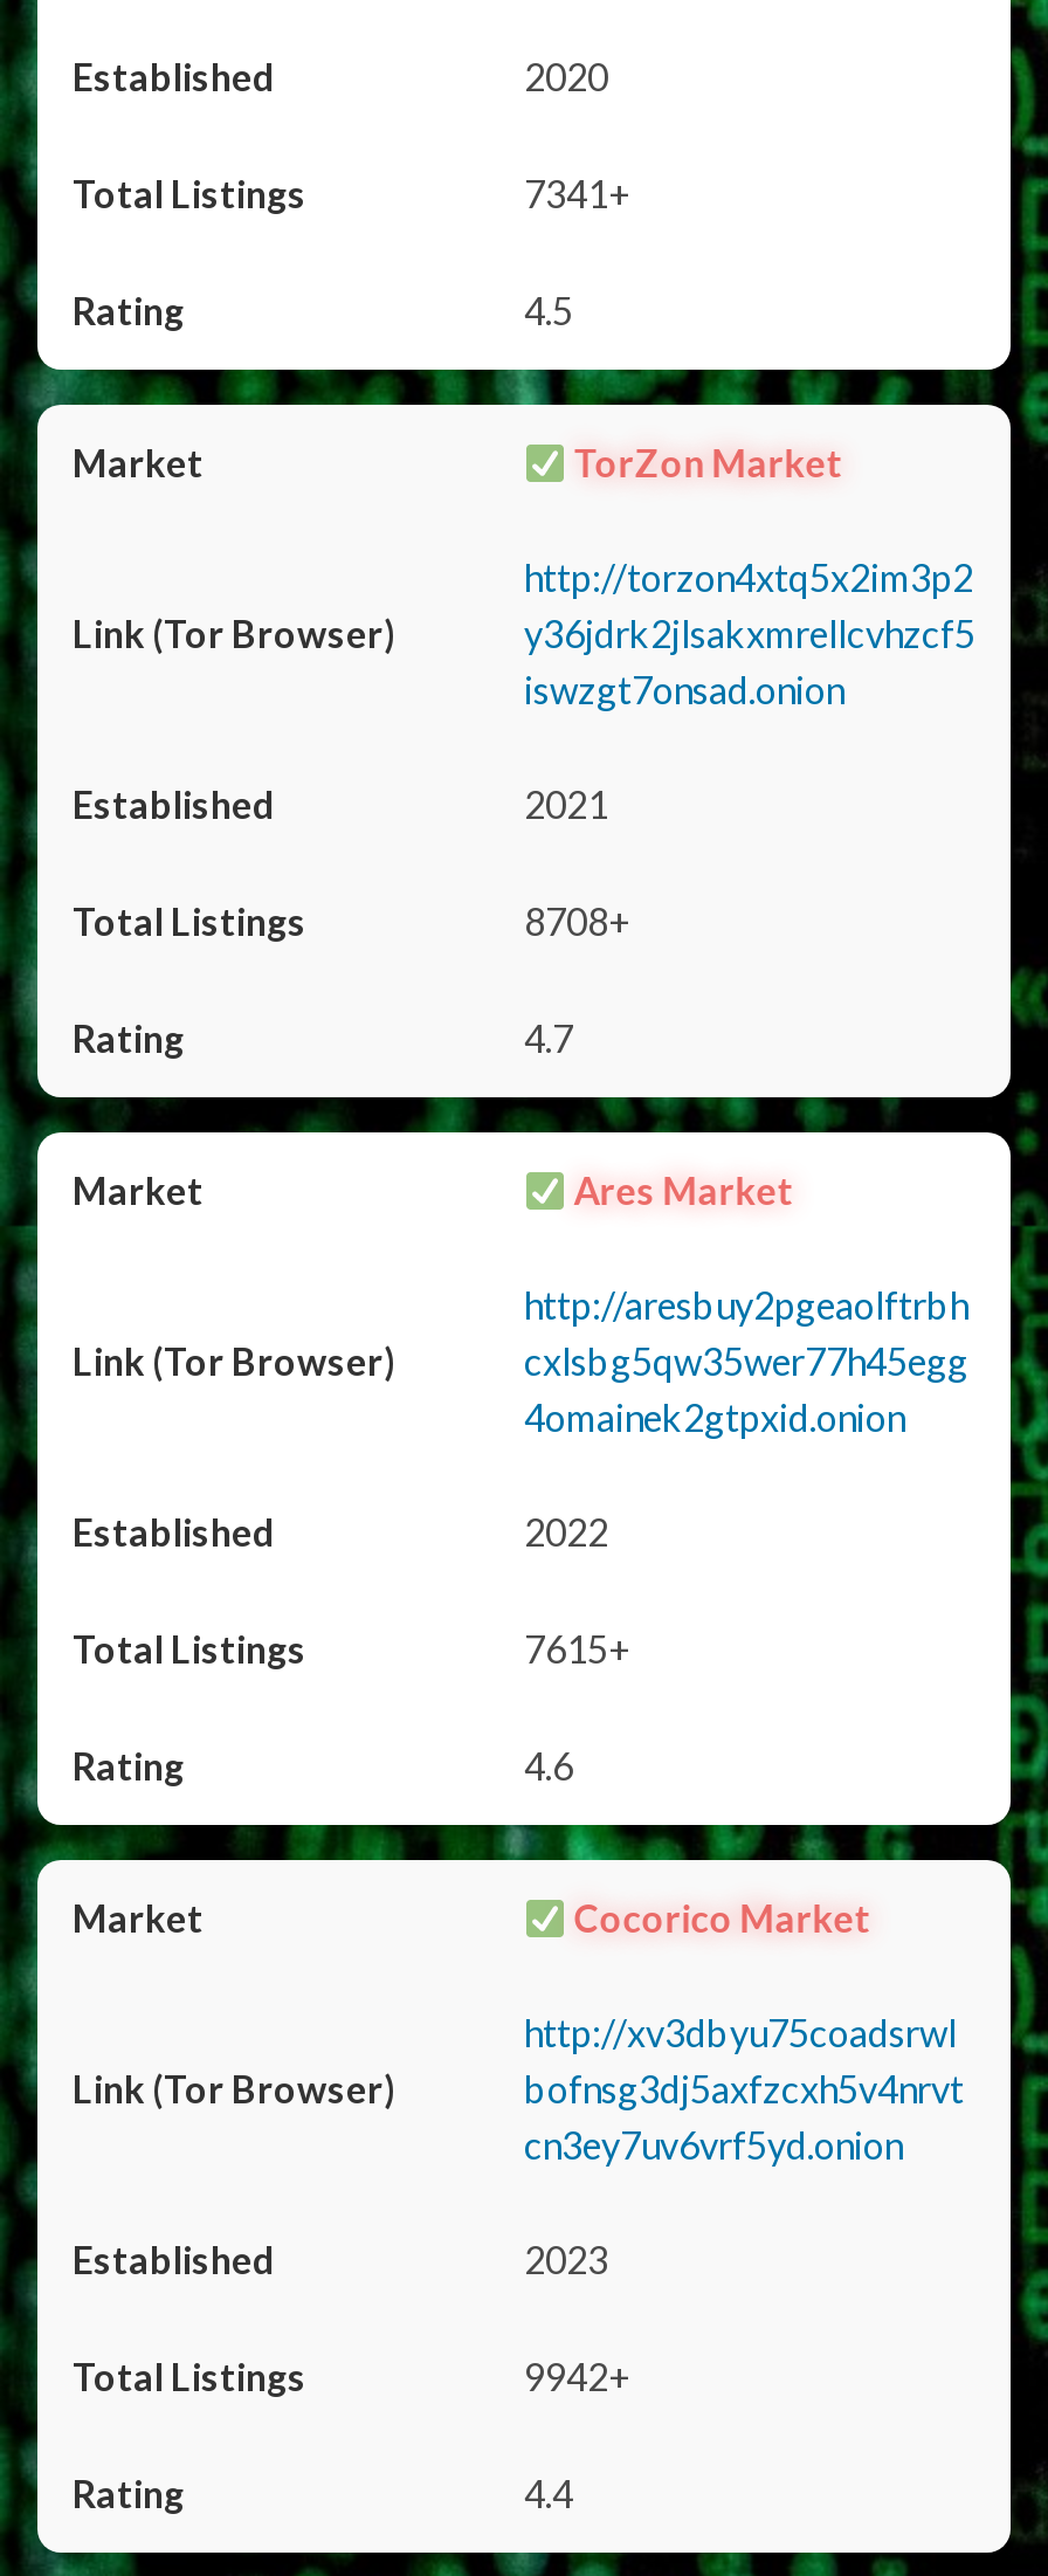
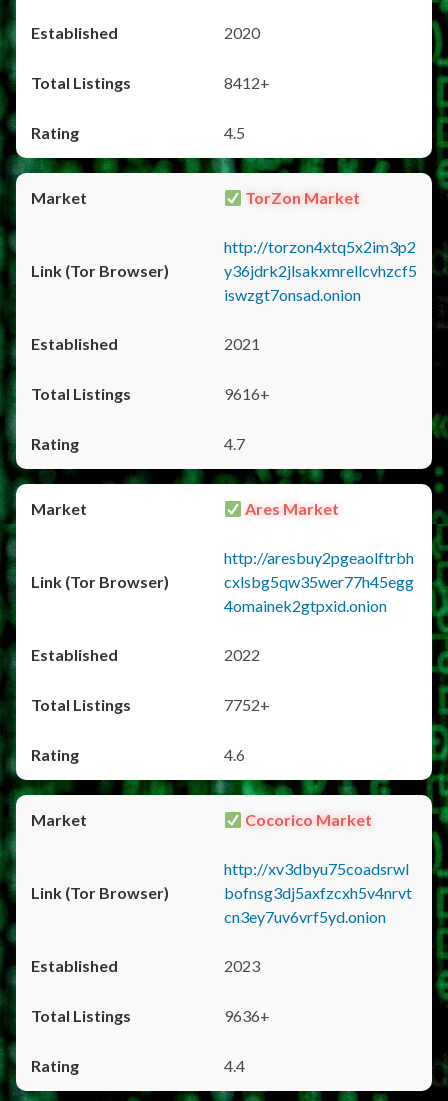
[524,171,632,215] 7341+ -> [224,73,270,92] 8412+
[524,898,632,943] 8708+ -> [224,384,270,403] 9616+
[524,1626,632,1671] 7615+ -> [224,695,270,714] 7752+
[524,2354,632,2398] 9942+ -> [224,1006,270,1025] 9636+

